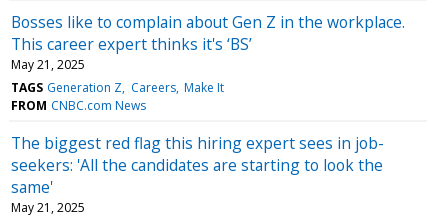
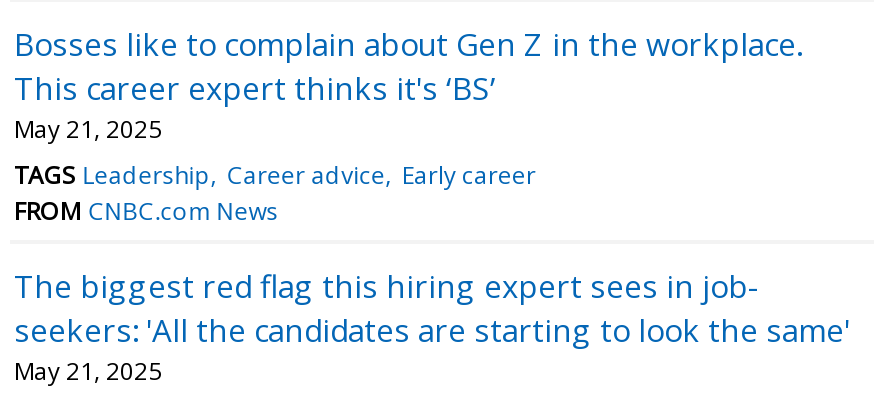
[11,79,224,96] TAGS Generation Z Careers Make It -> [14,158,536,192] TAGS Leadership Career advice Early career

